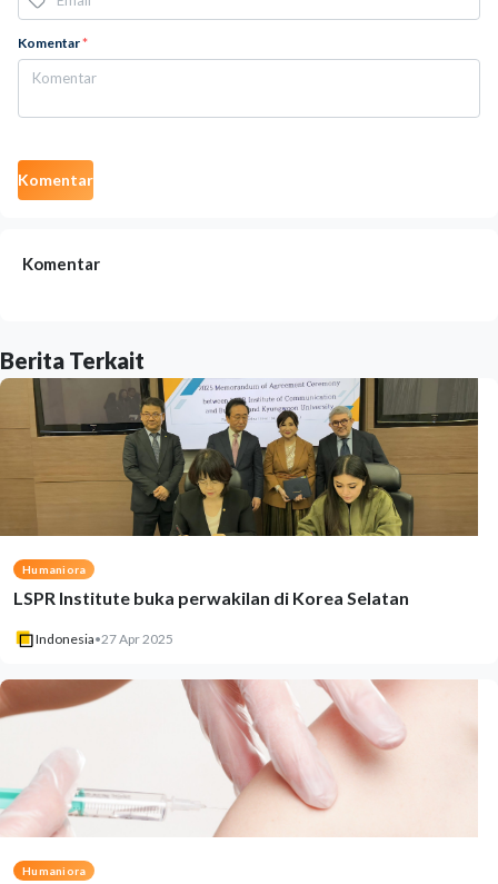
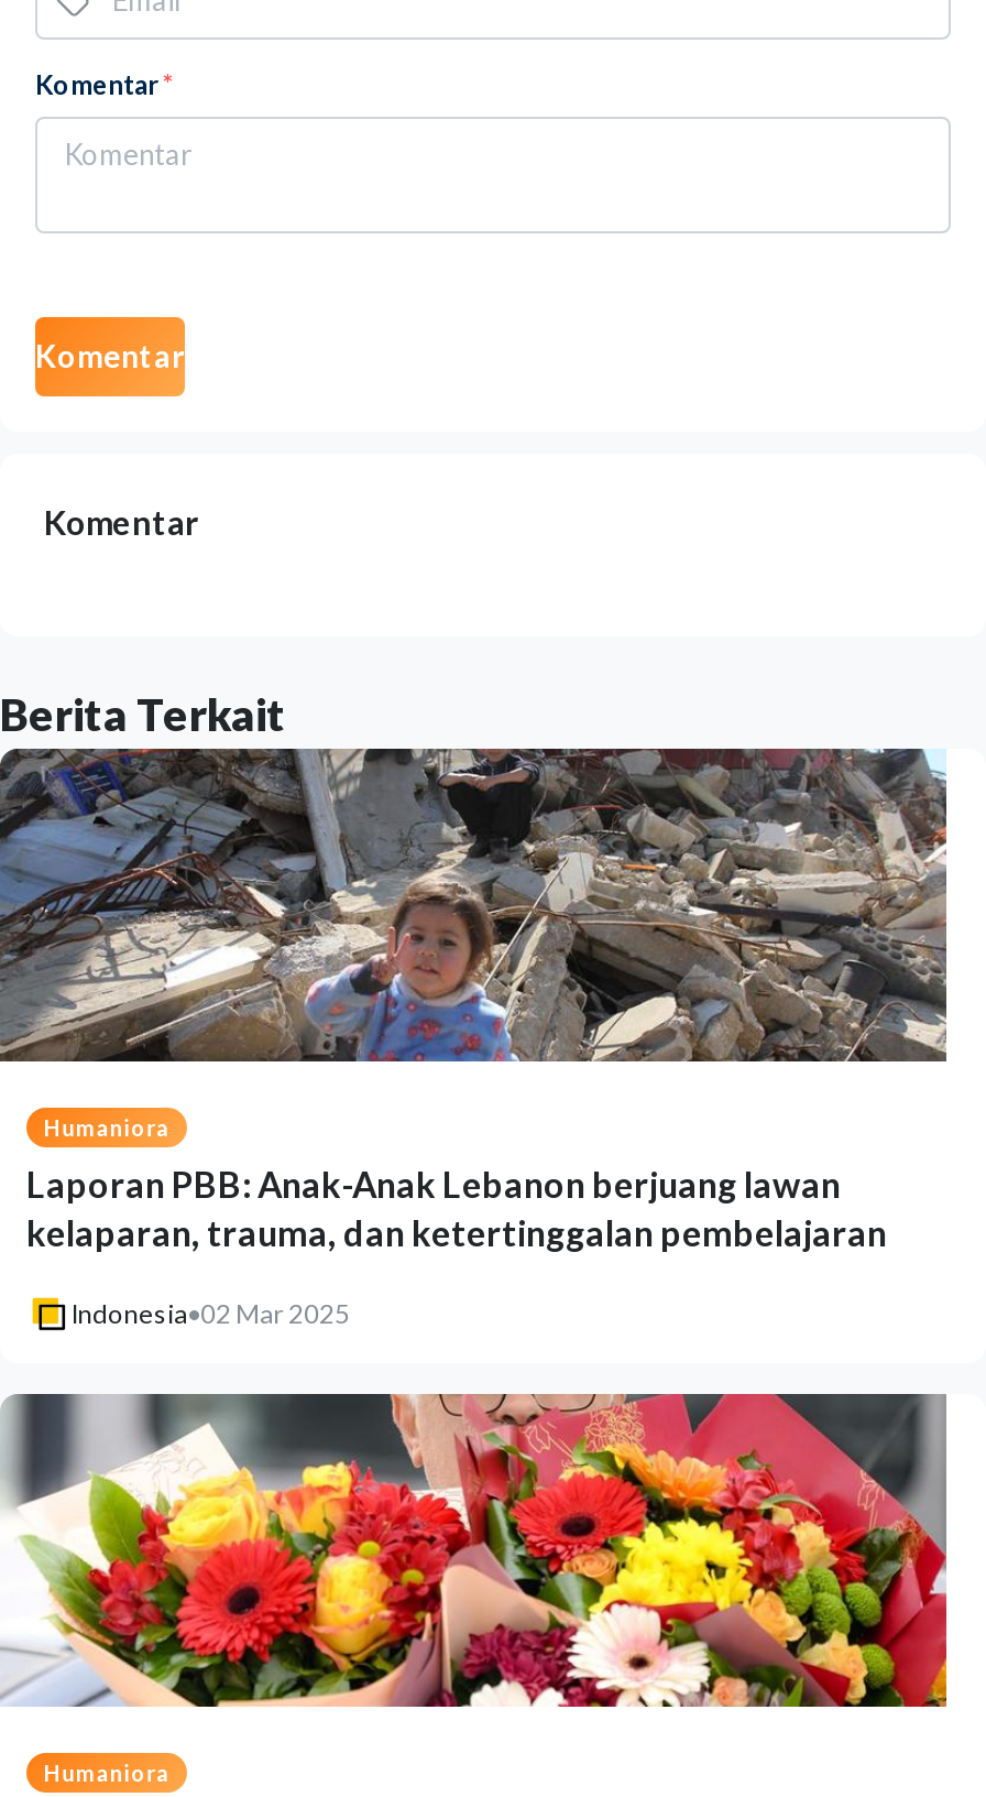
[3,377,479,537] [image] -> [7,747,949,1064] [image]
[13,588,409,609] LSPR Institute buka perwakilan di Korea Selatan -> [26,1164,887,1254] Laporan PBB: Anak-Anak Lebanon berjuang lawan | kelaparan, trauma, dan ketertinggalan pembelajaran
[36,631,173,648] Indonesia•27 Apr 2025 -> [70,1298,350,1331] Indonesia•02 Mar 2025
[3,678,478,837] [image] -> [7,1392,949,1709] [image]

